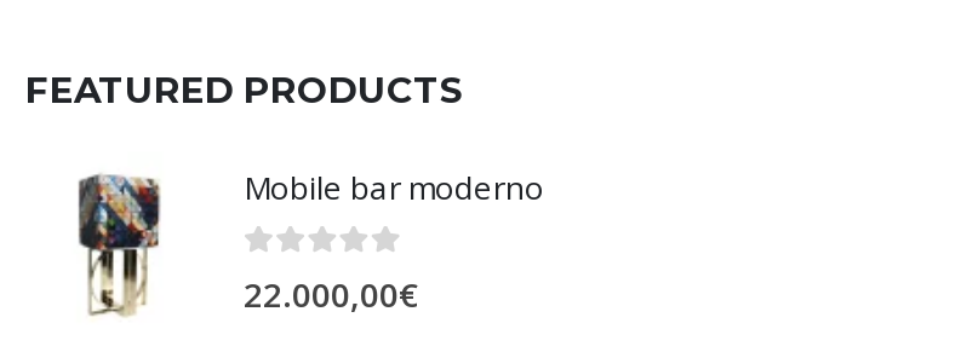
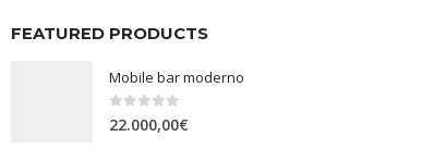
[76,173,161,318] [image] -> none

